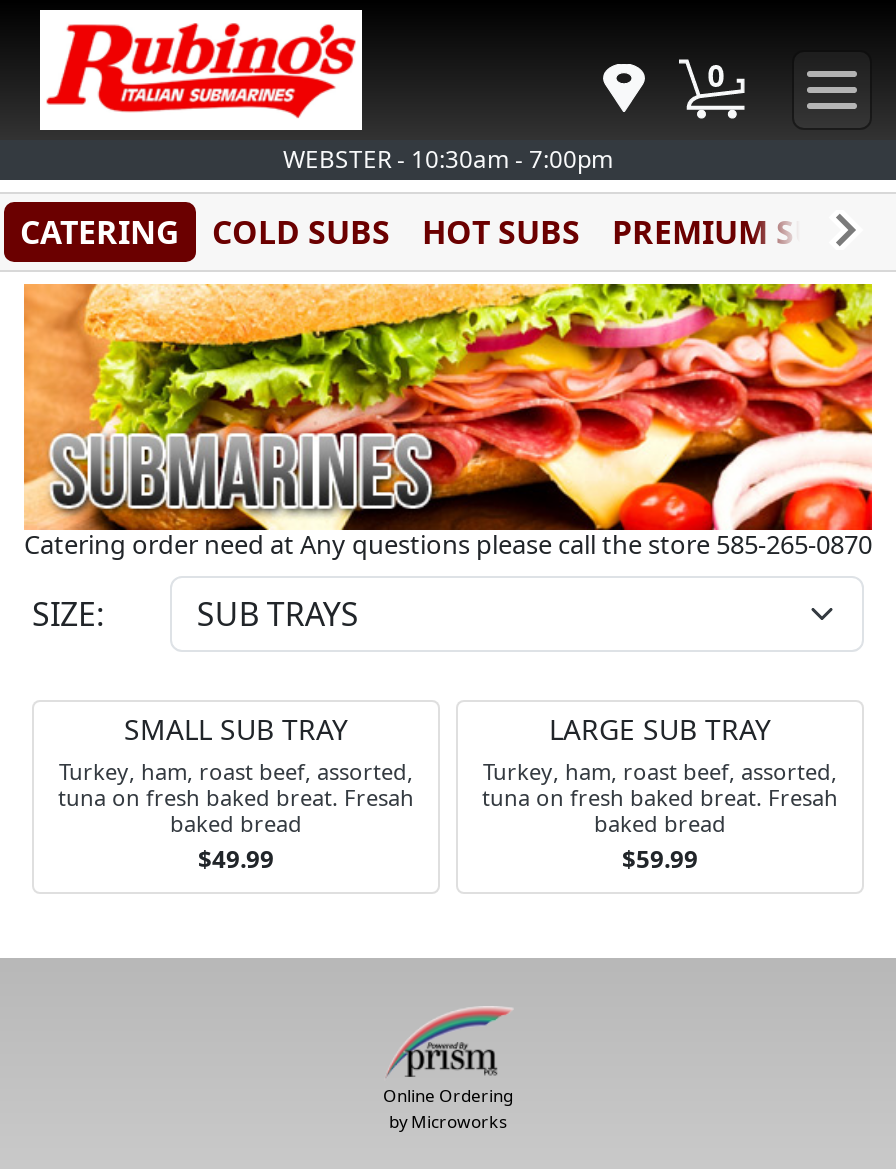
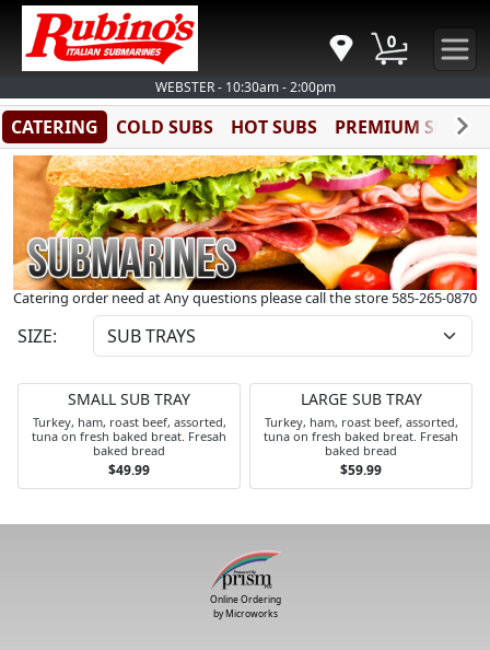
[283,143,613,177] WEBSTER - 10:30am - 7:00pm -> [155,78,335,97] WEBSTER - 10:30am - 2:00pm

